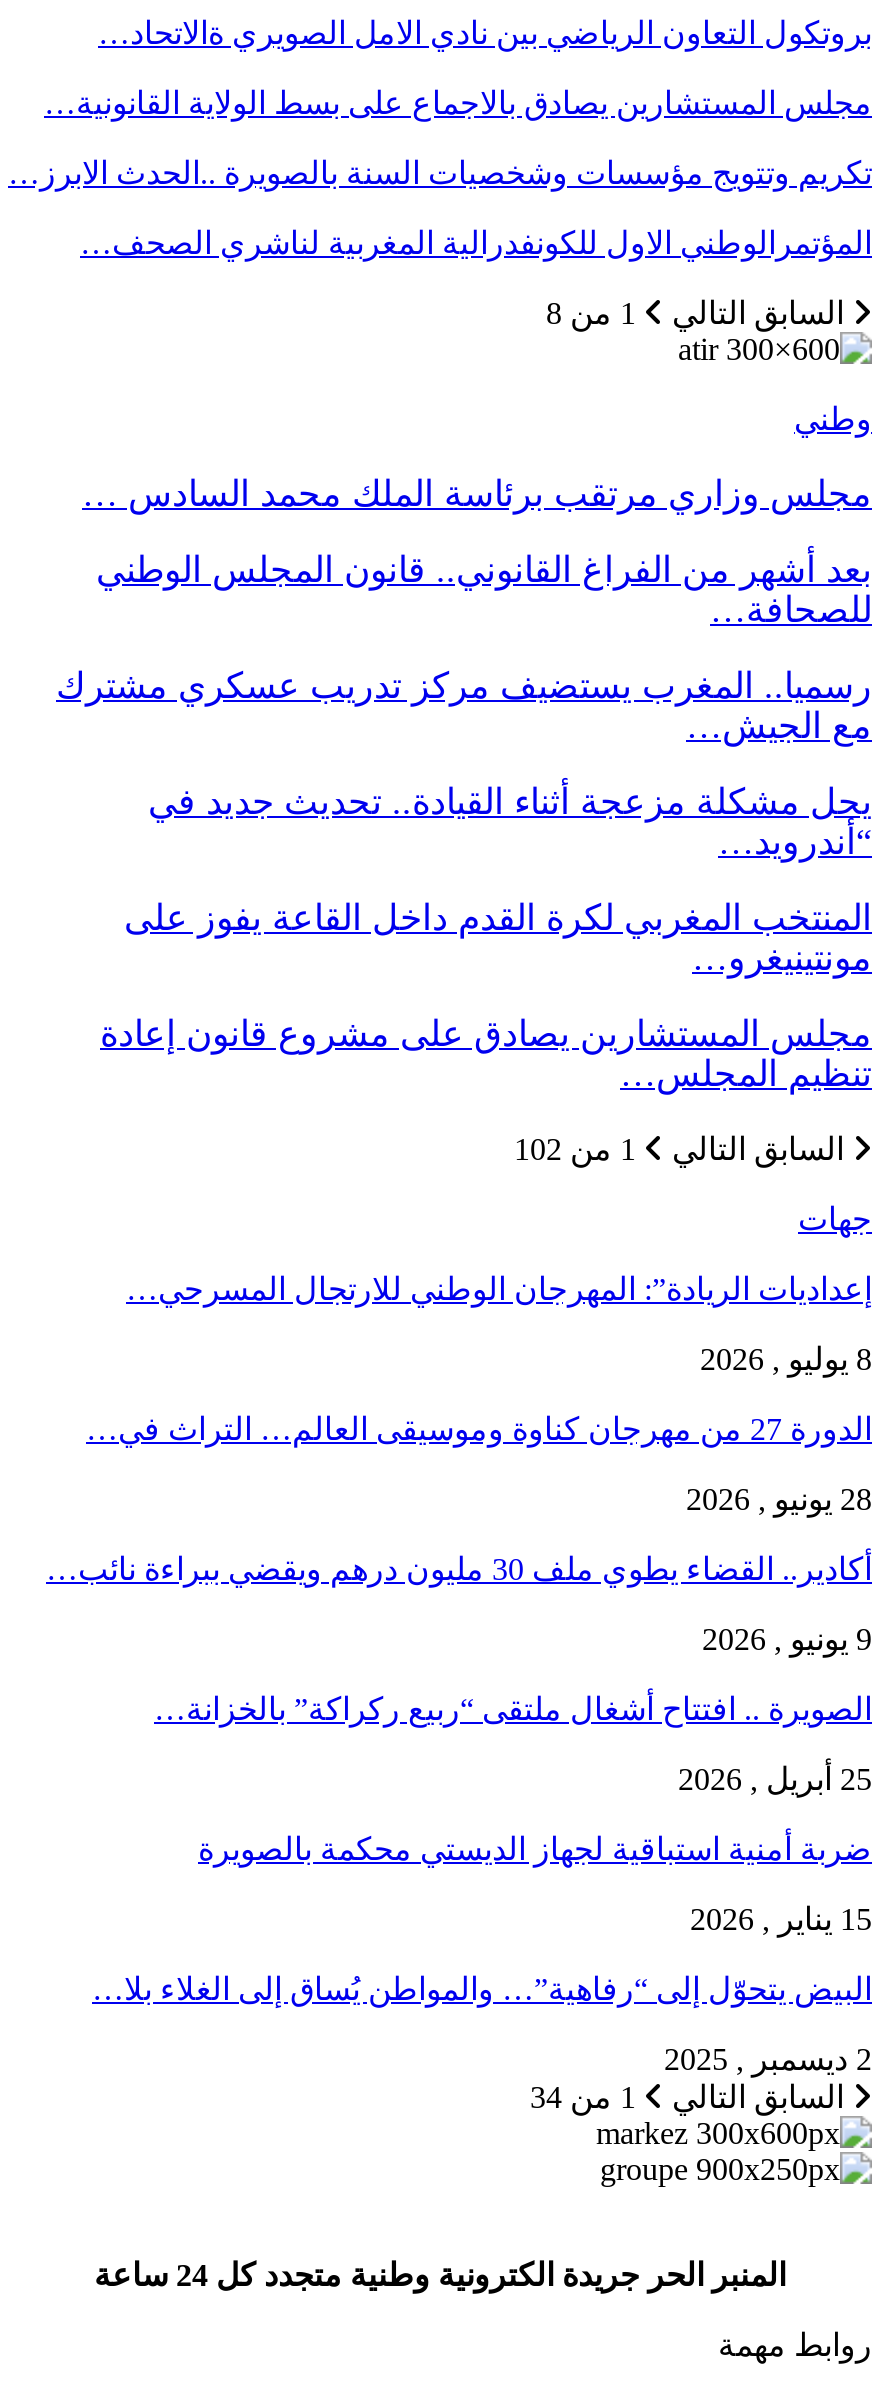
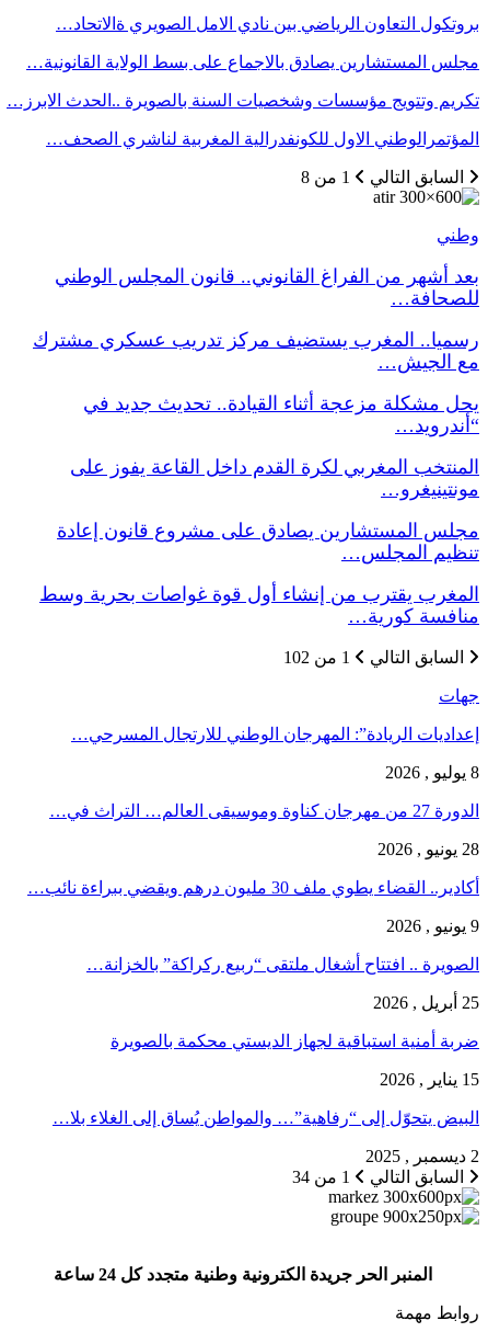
[90,473,880,513] مجلس وزاري مرتقب برئاسة الملك محمد السادس … -> none
moved [64,549,880,1053] -> [37,265,484,541]: بعد أشهر من الفراغ القانوني.. قانون المجلس الوطني | للصحافة… | رسميا.. المغرب يستضيف مركز تدريب عسكري مشترك | مع الجيش… | “أندرويد… | المنتخب المغربي لكرة القدم داخل القاعة يفوز على | مجلس المستشارين يصادق على مشروع قانون إعادة
none -> [44,583,484,627] المغرب يقترب من إنشاء أول قوة غواصات بحرية وسط | منافسة كورية…

